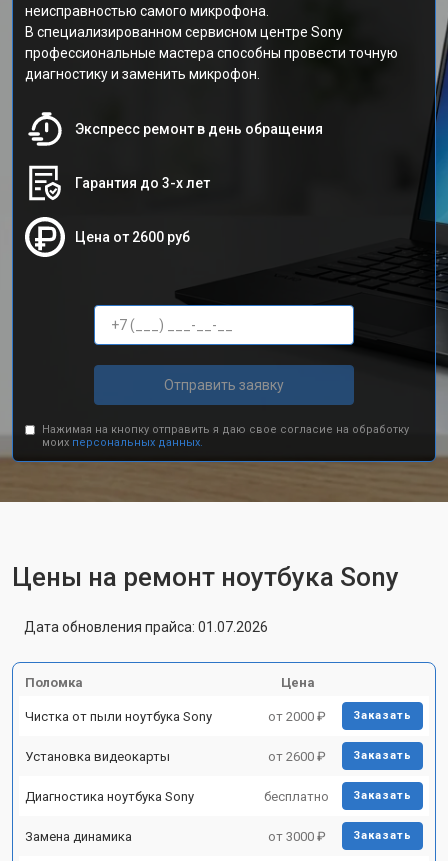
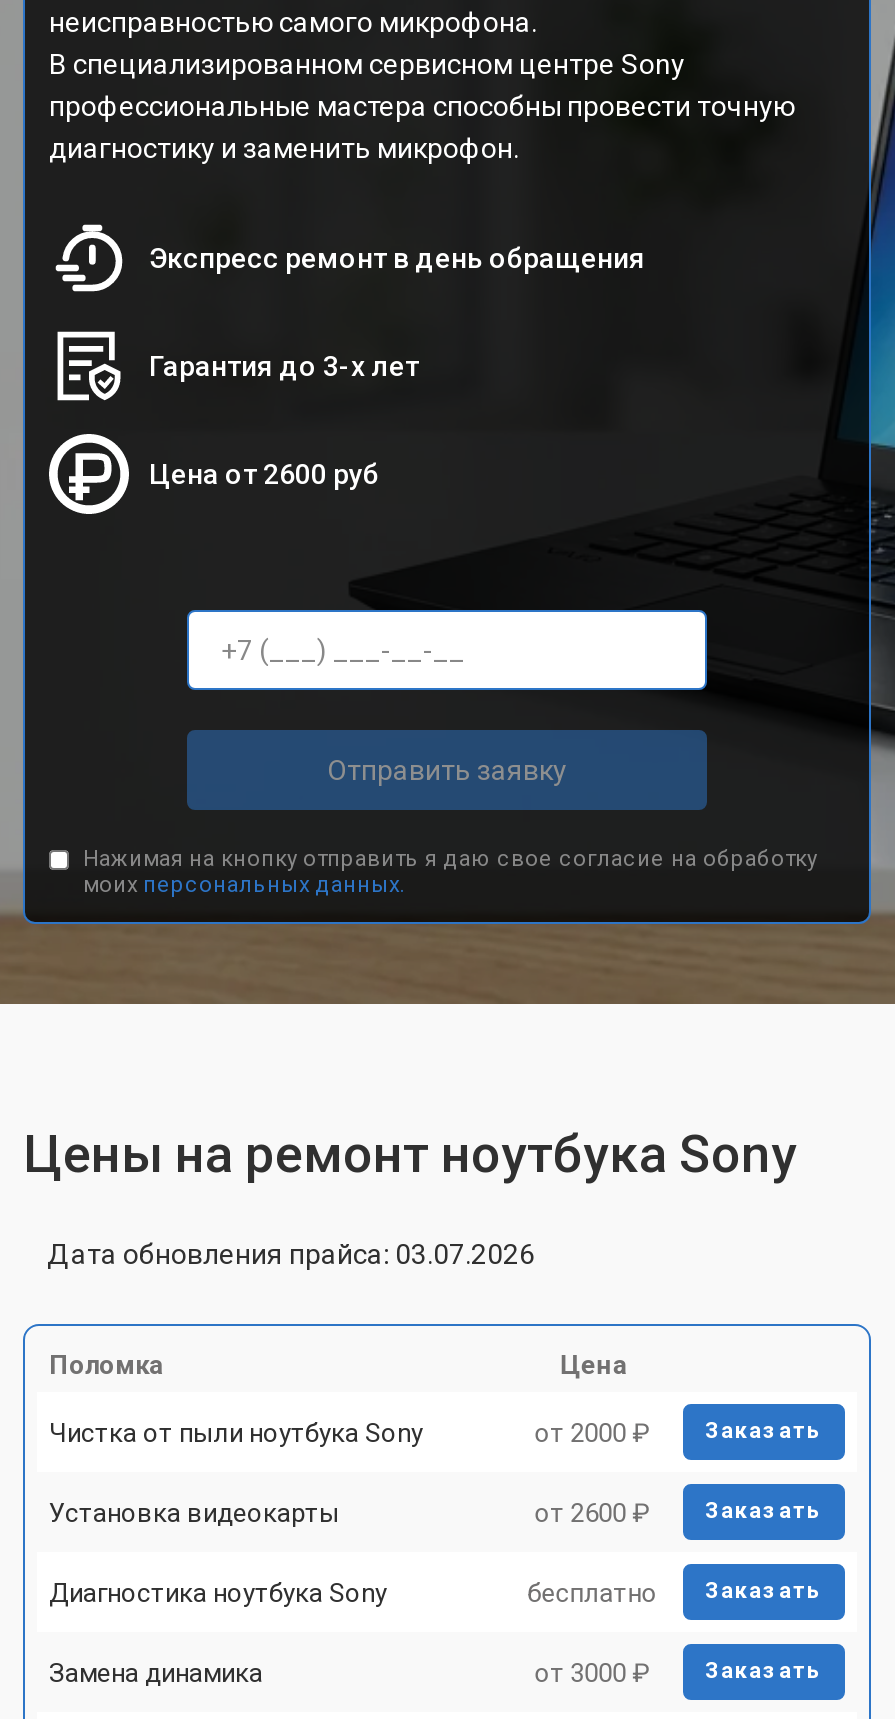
[24,619,268,635] Дата обновления прайса: 01.07.2026 -> [47,1238,535,1270] Дата обновления прайса: 03.07.2026

